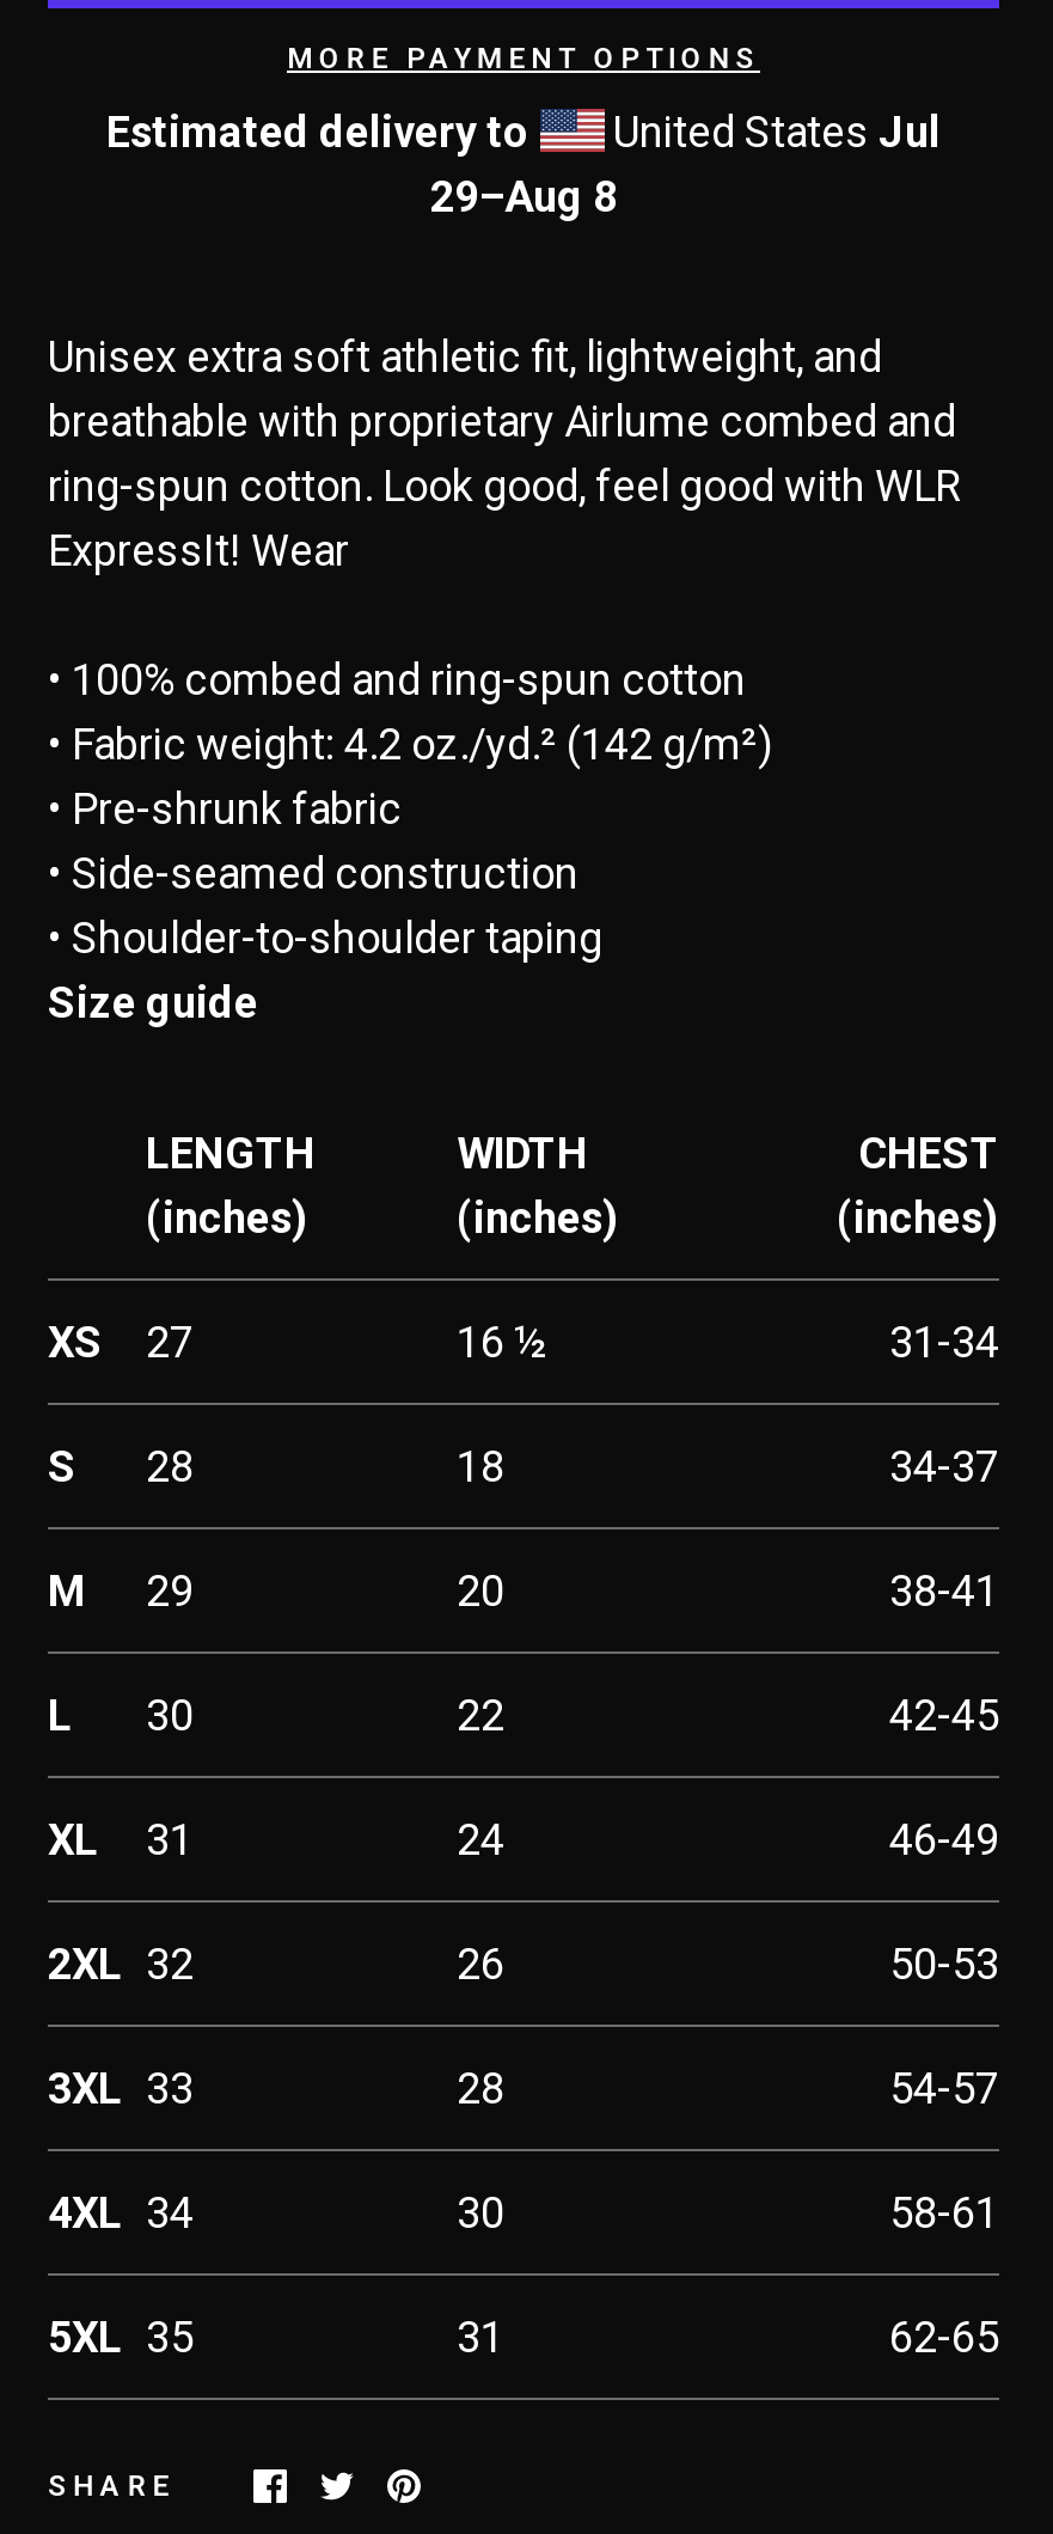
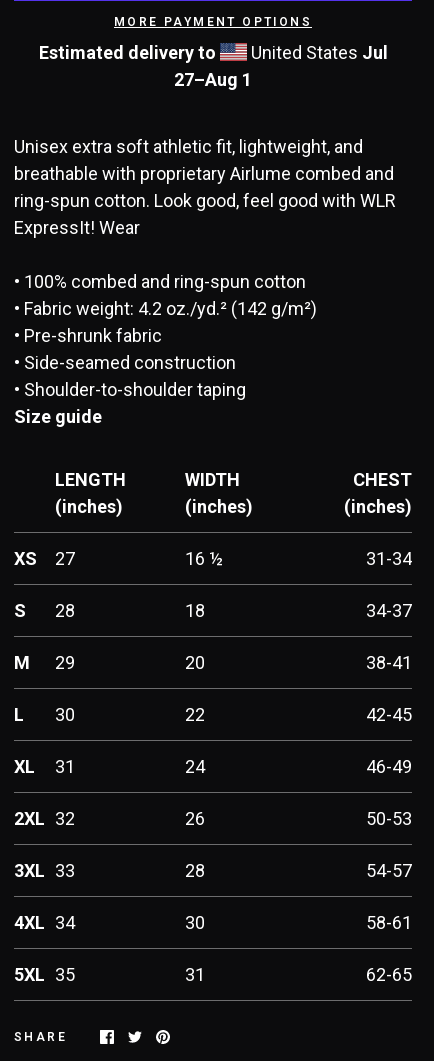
[430,171,617,221] 29–Aug 8 -> [174,69,252,90] 27–Aug 1

